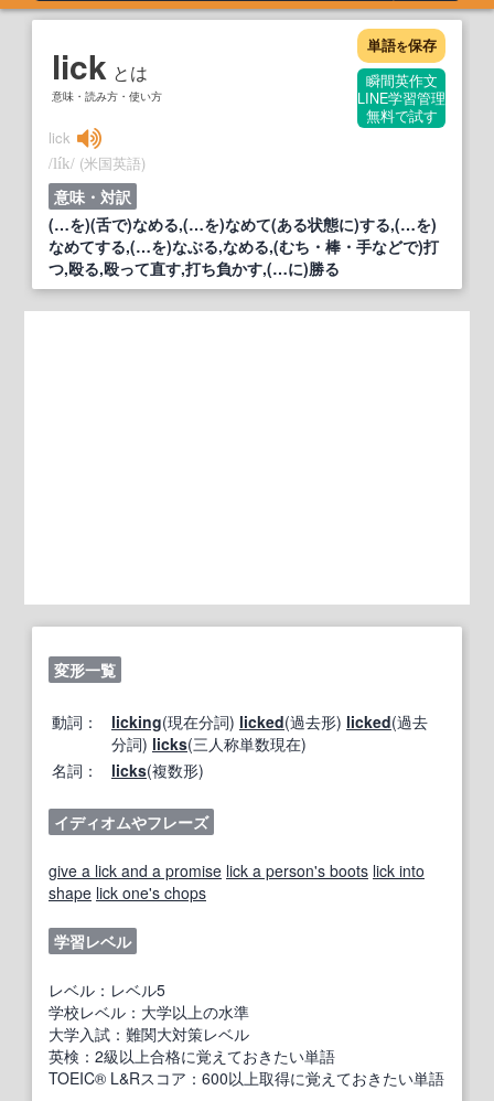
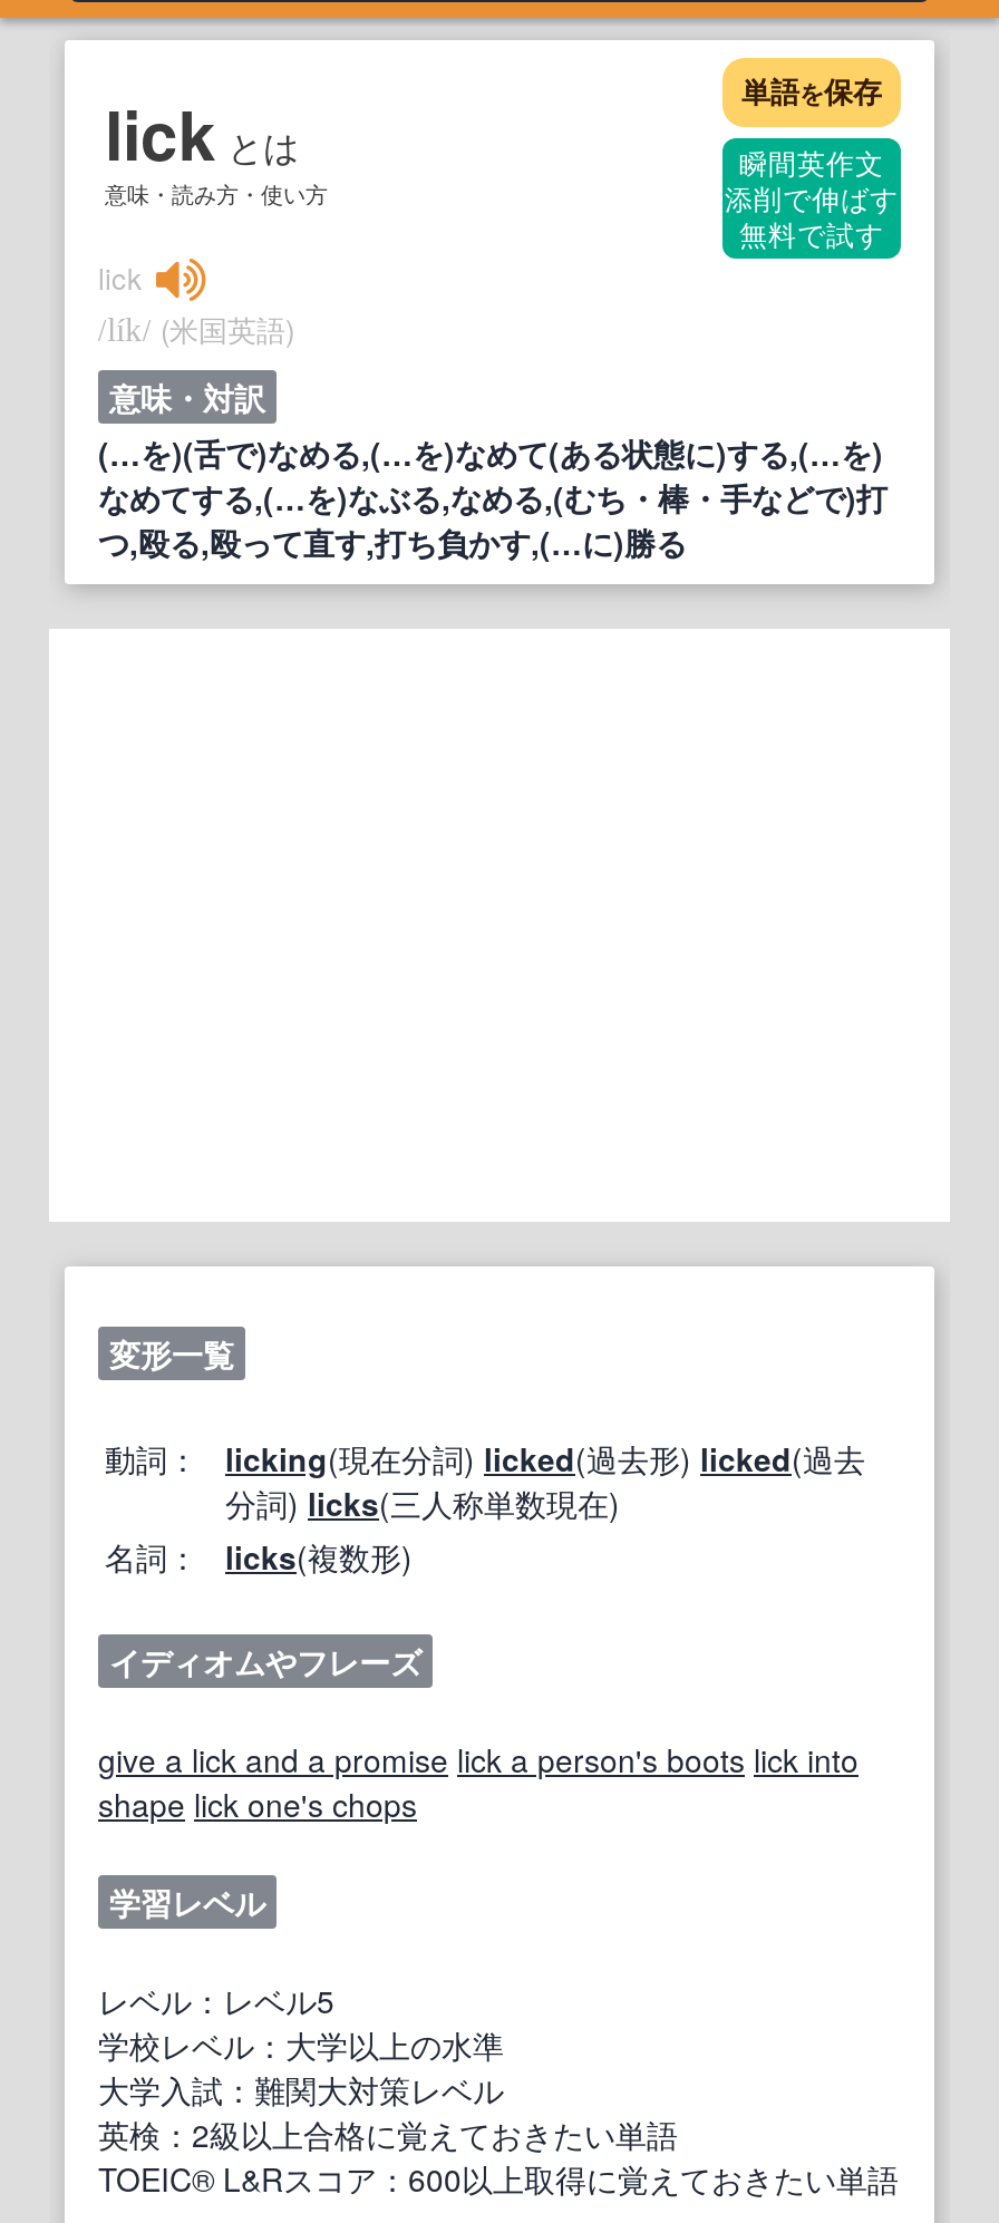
[357,89,445,109] LINE学習管理 -> [725,179,899,219] 添削で伸ばす

